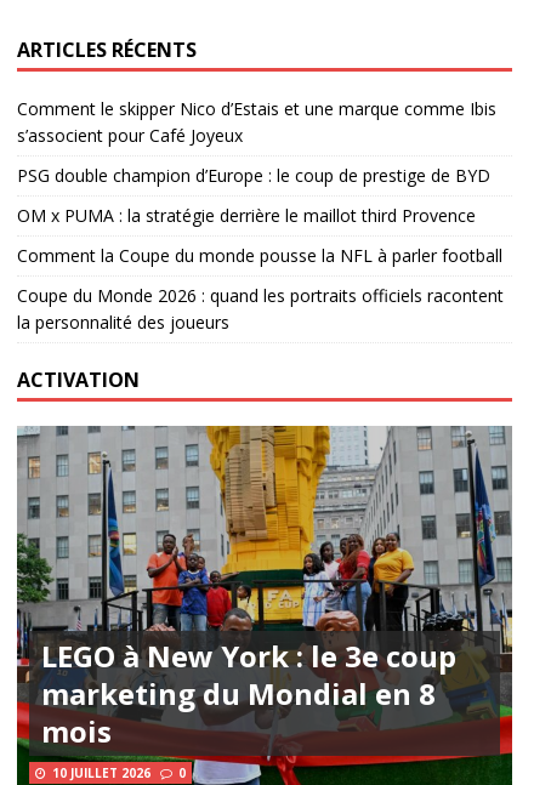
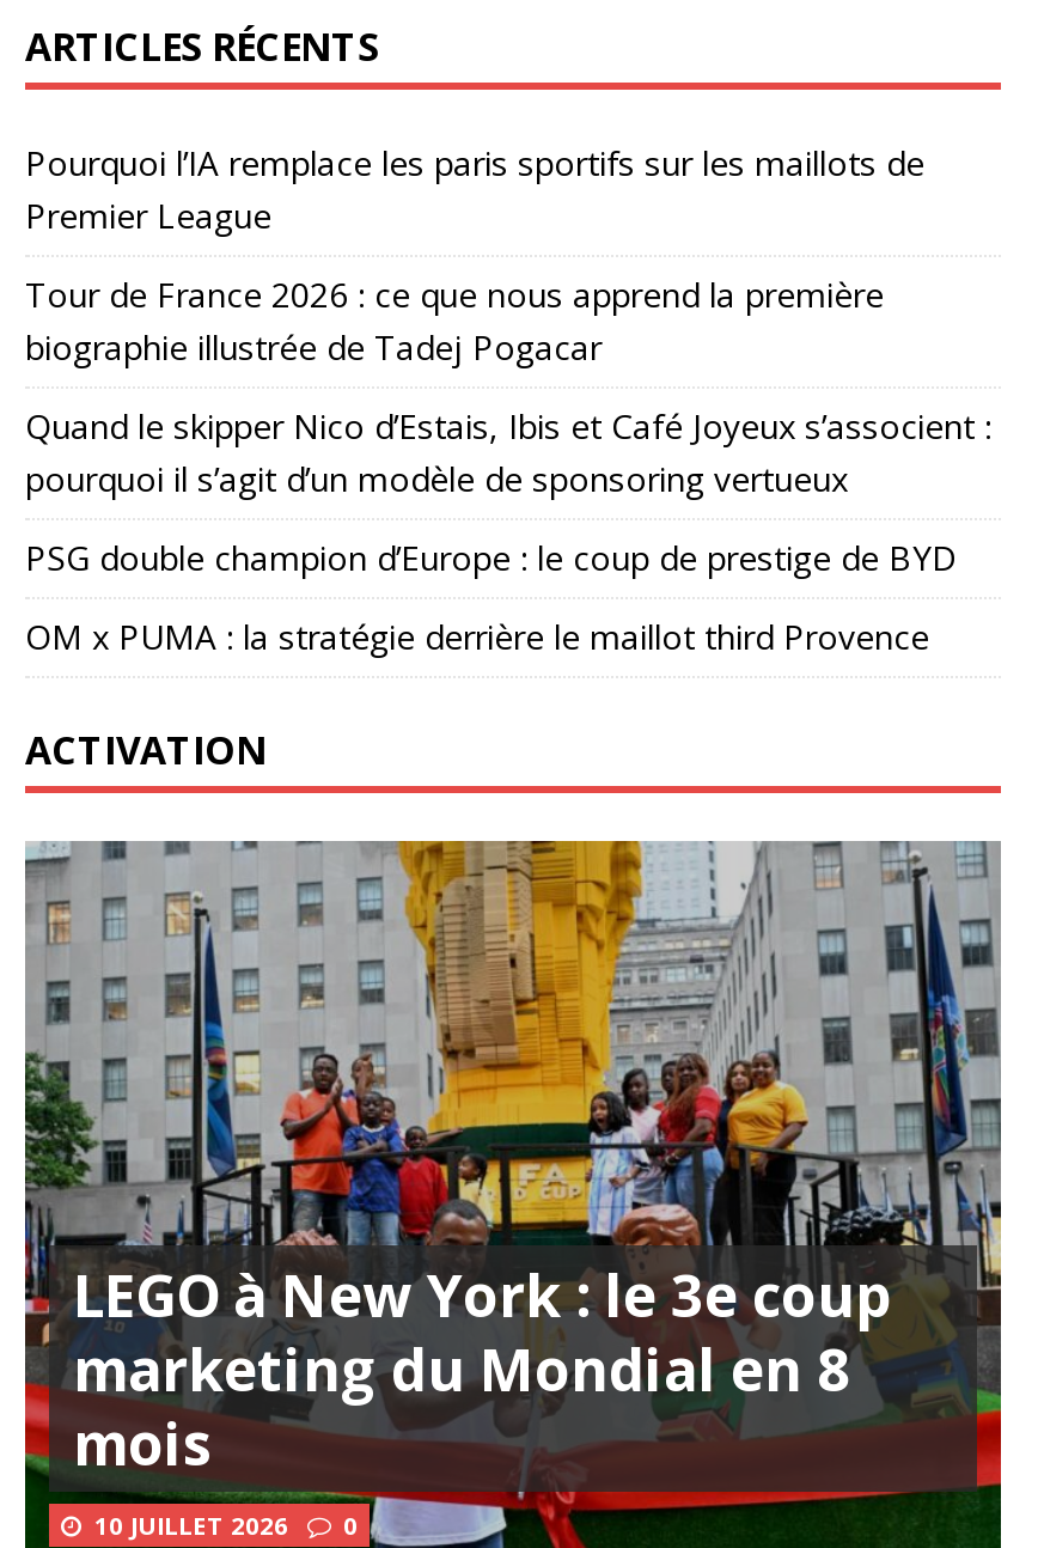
[17,97,496,147] Comment le skipper Nico d’Estais et une marque comme Ibis | s’associent pour Café Joyeux -> [25,139,991,501] Pourquoi l’IA remplace les paris sportifs sur les maillots de | Premier League | Tour de France 2026 : ce que nous apprend la première | biographie illustrée de Tadej Pogacar | Quand le skipper Nico d’Estais, Ibis et Café Joyeux s’associent : | pourquoi il s’agit d’un modèle de sponsoring vertueux
moved [17,164,490,227] -> [25,534,958,658]: PSG double champion d’Europe : le coup de prestige de BYD | OM x PUMA : la stratégie derrière le maillot third Provence
[17,244,504,334] Comment la Coupe du monde pousse la NFL à parler football | Coupe du Monde 2026 : quand les portraits officiels racontent | la personnalité des joueurs -> none

